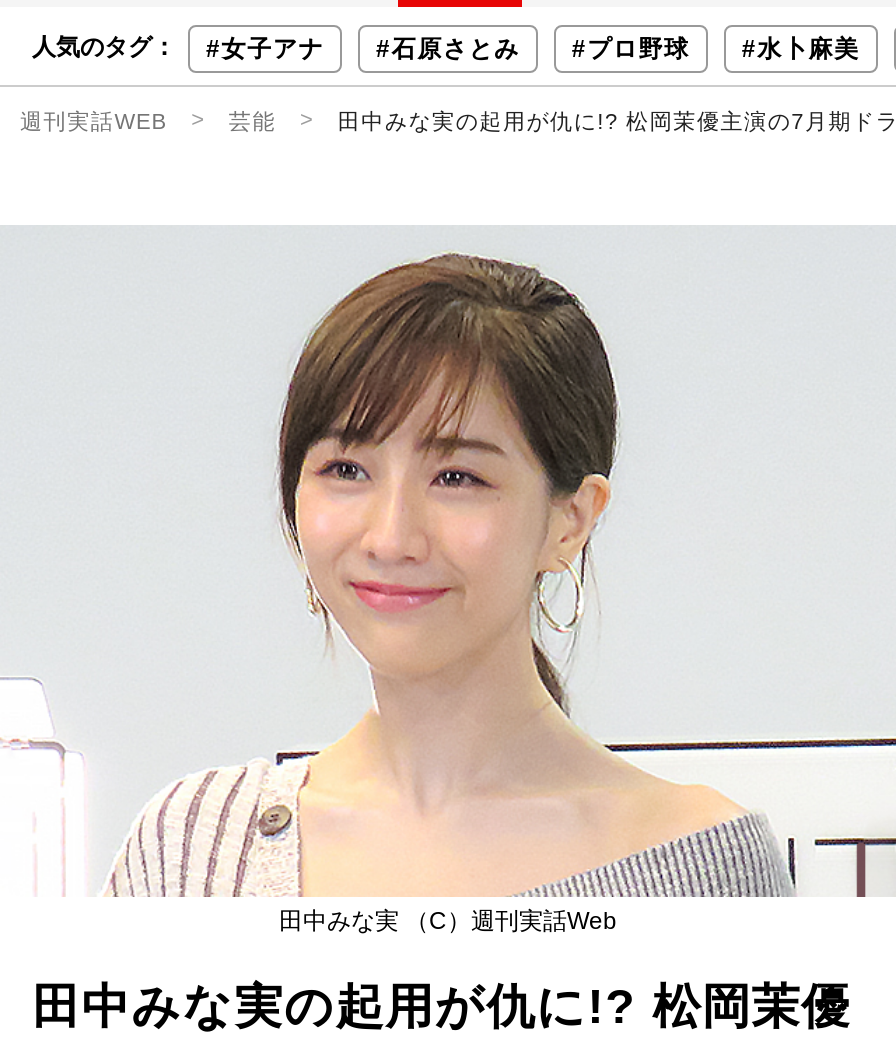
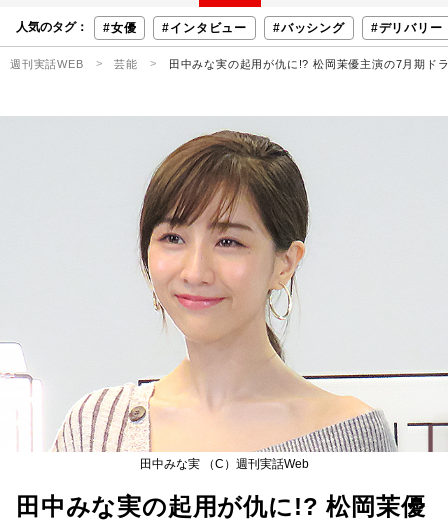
[206,35,860,63] #女子アナ | #石原さとみ | #プロ野球 | #水卜麻美 -> [103,21,443,35] #女優 | #インタビュー | #バッシング | #デリバリー

